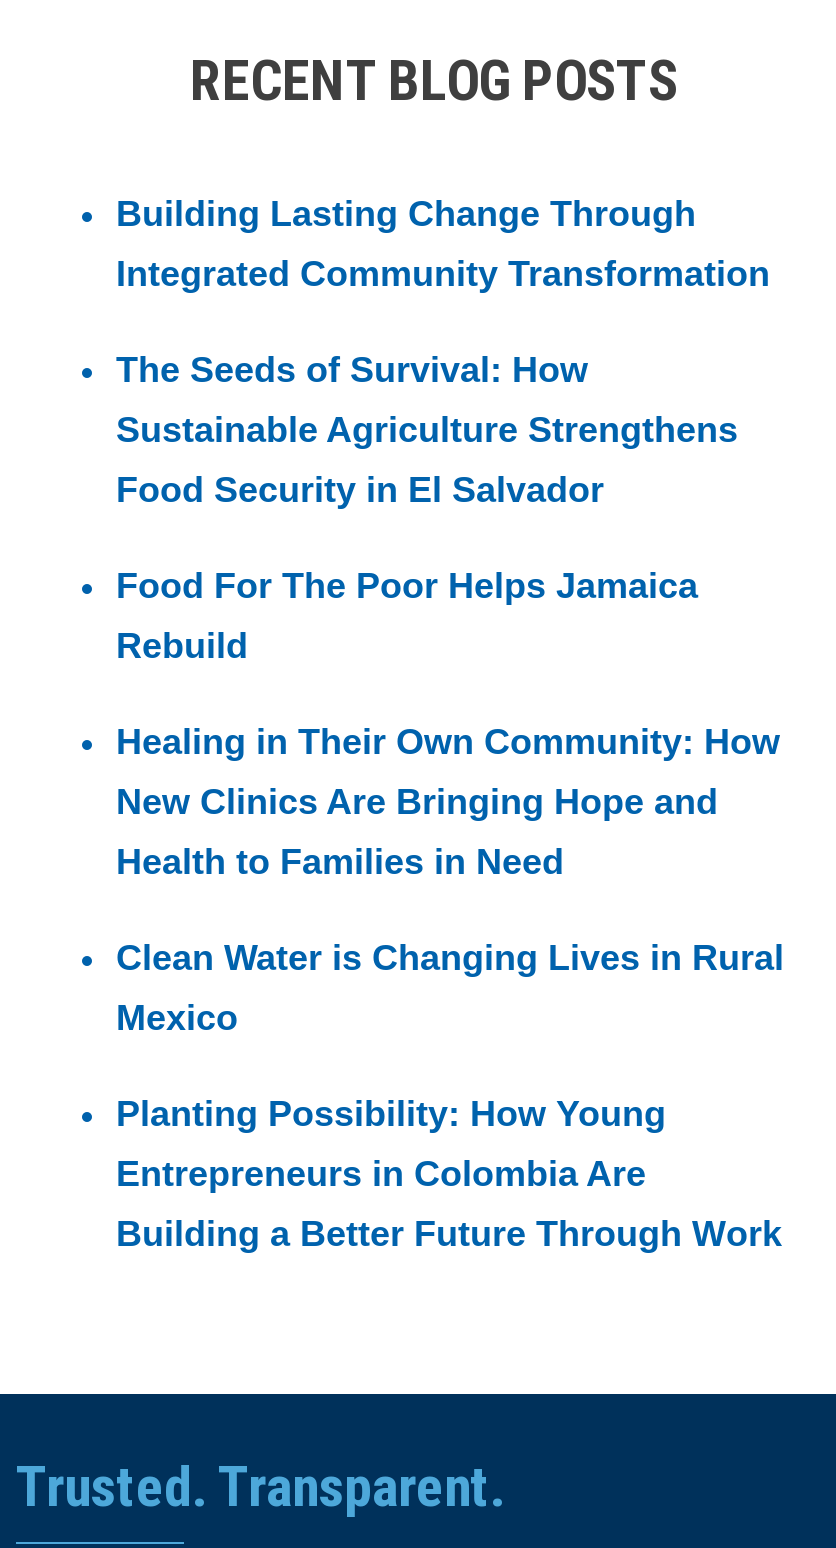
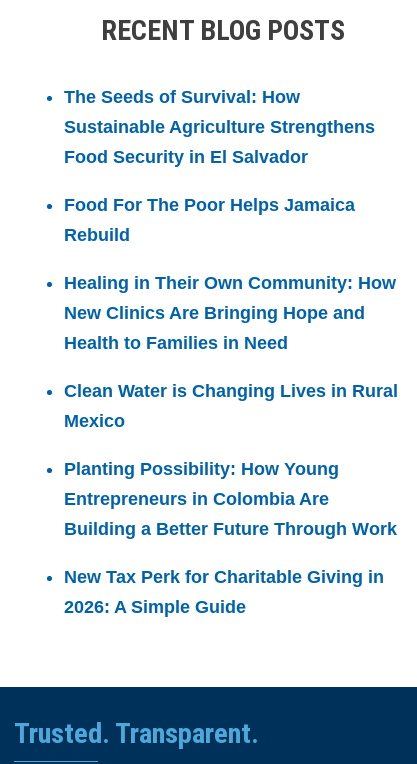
[116,195,770,295] Building Lasting Change Through | Integrated Community Transformation -> none
moved [116,351,784,1255] -> [64,87,398,539]: The Seeds of Survival: How | Sustainable Agriculture Strengthens | Food Security in El Salvador | ... | Entrepreneurs in Colombia Are | Building a Better Future Through Work
none -> [64,567,384,617] New Tax Perk for Charitable Giving in | 2026: A Simple Guide

